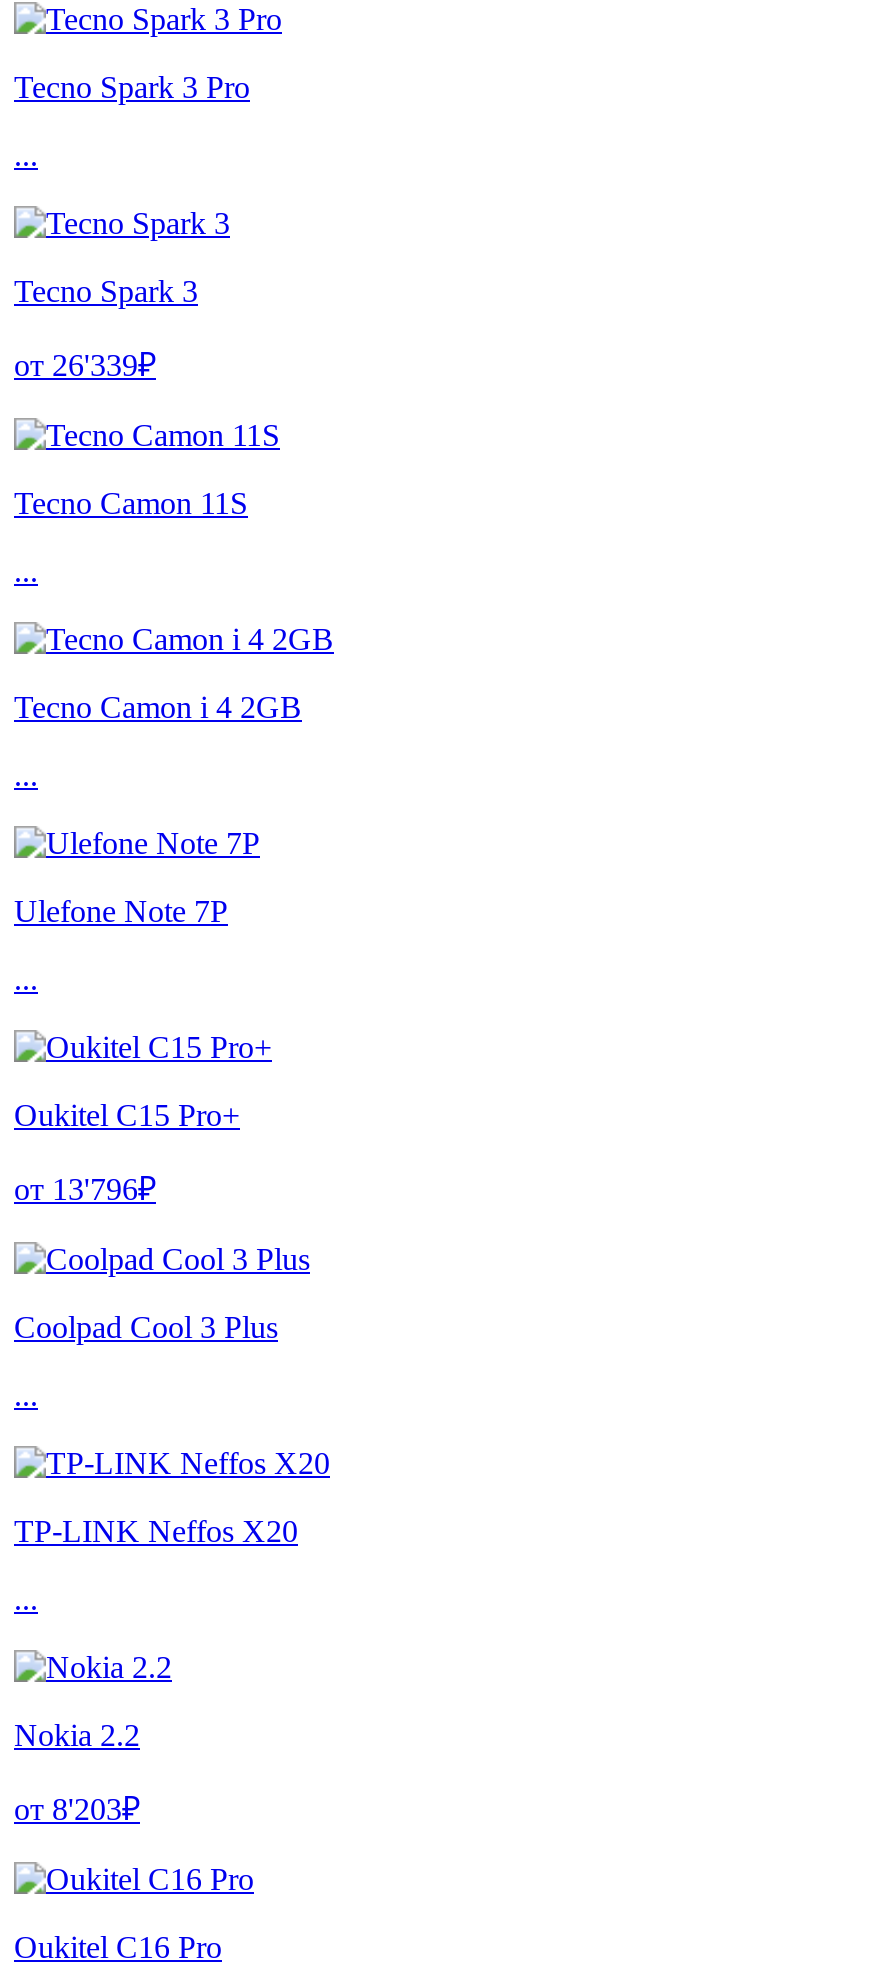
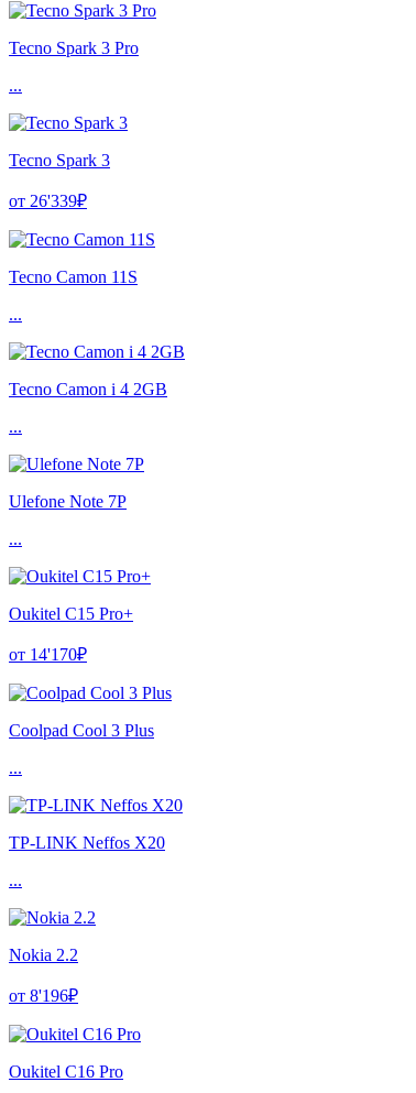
[14,1173,156,1207] от 13'796₽ -> [9,645,87,664] от 14'170₽
[14,1793,140,1827] от 8'203₽ -> [9,987,78,1005] от 8'196₽

